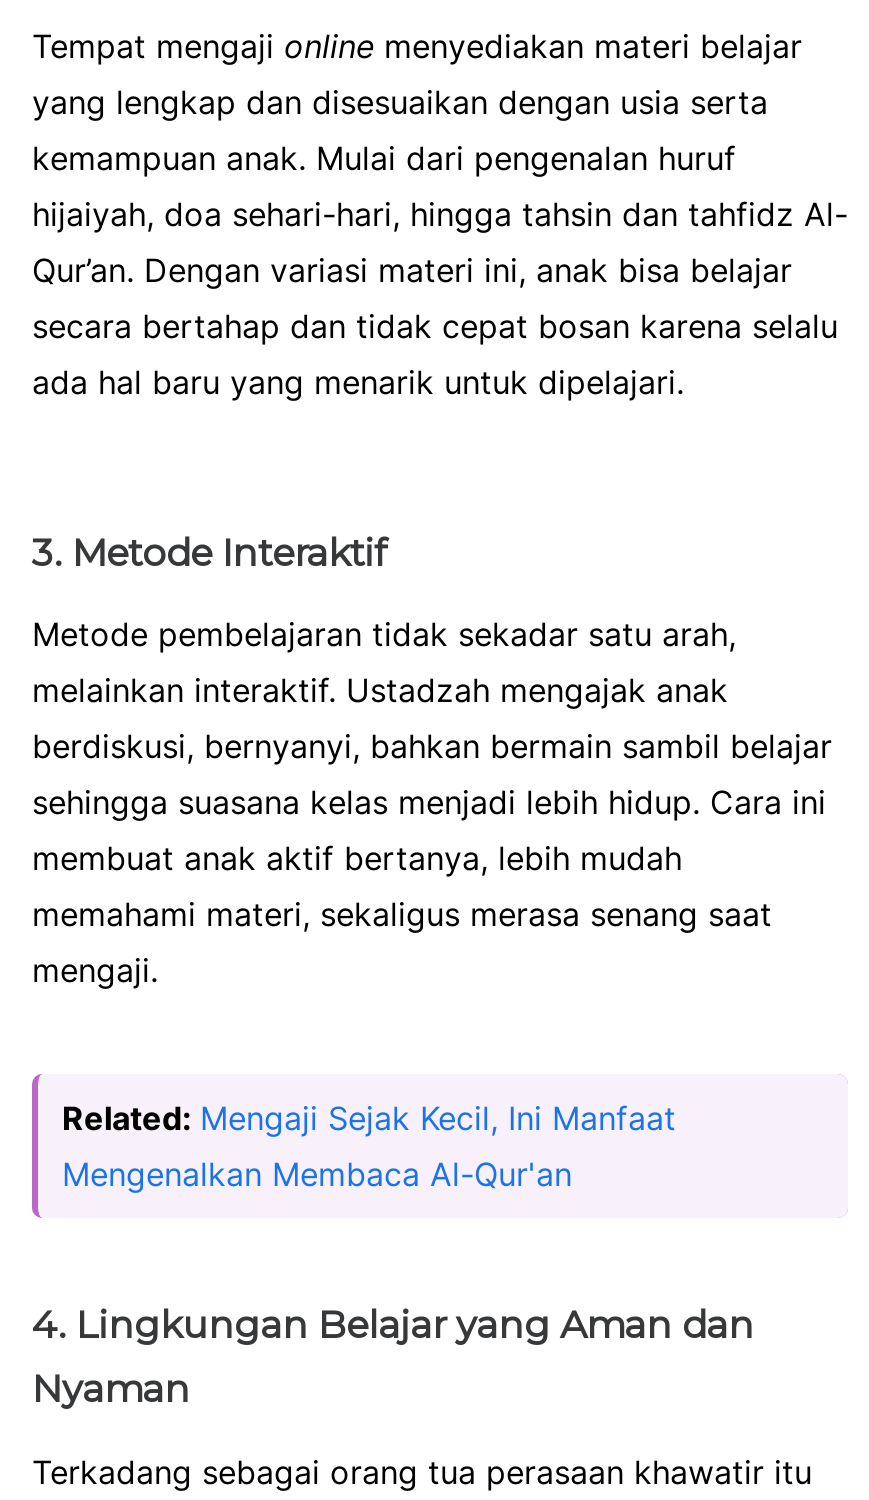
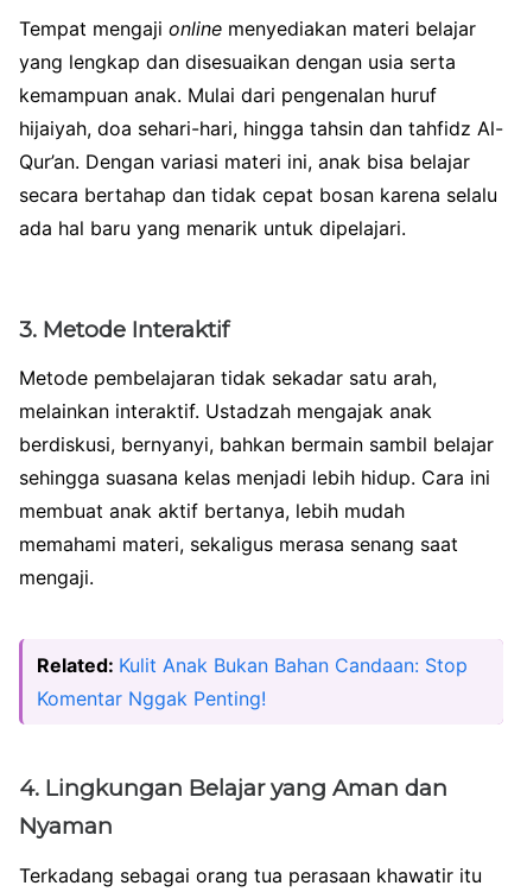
[62,1099,676,1195] Related: Mengaji Sejak Kecil, Ini Manfaat | Mengenalkan Membaca Al-Qur'an -> [37,654,468,711] Related: Kulit Anak Bukan Bahan Candaan: Stop | Komentar Nggak Penting!

